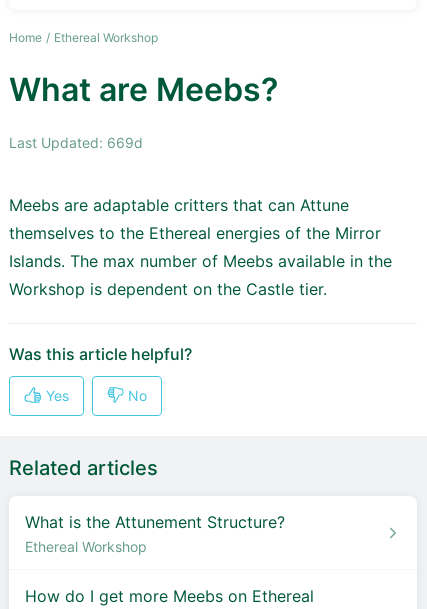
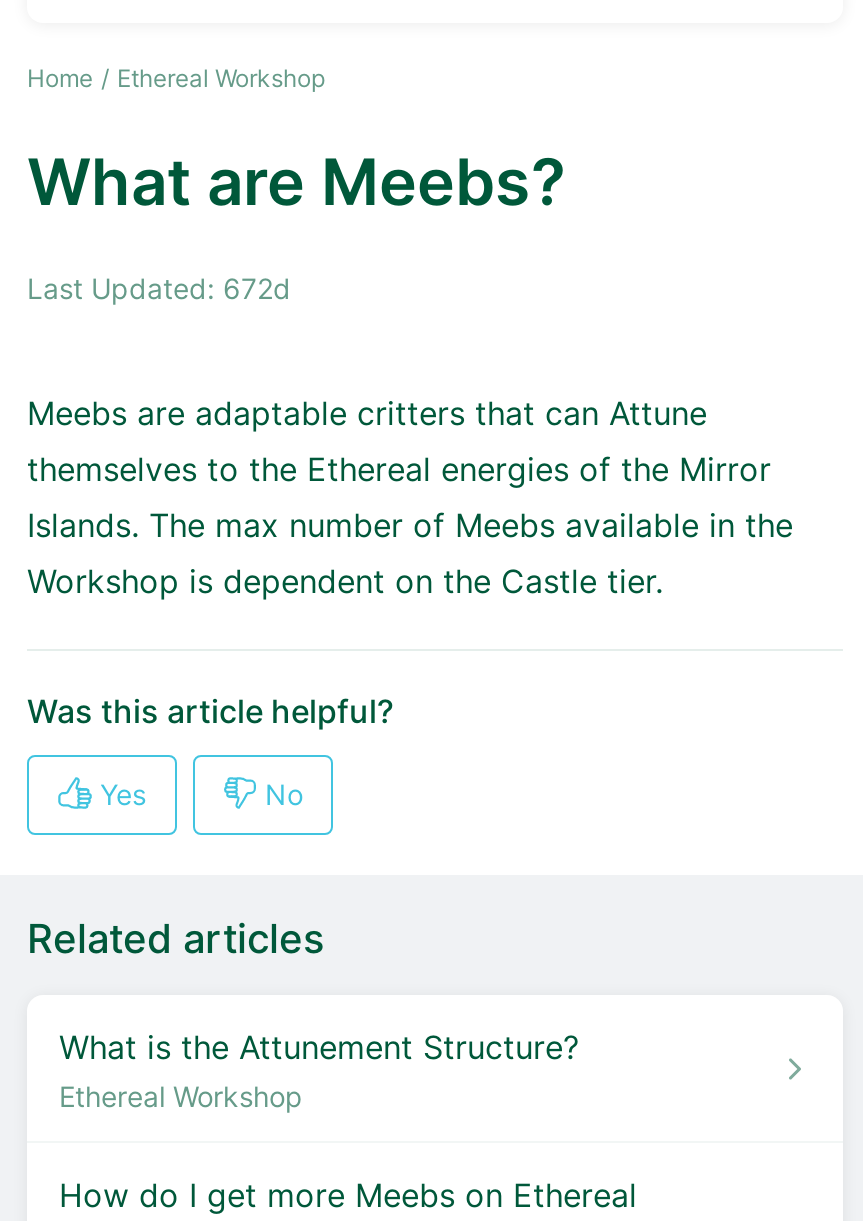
[9,134,143,151] Last Updated: 669d -> [27,271,291,305] Last Updated: 672d

